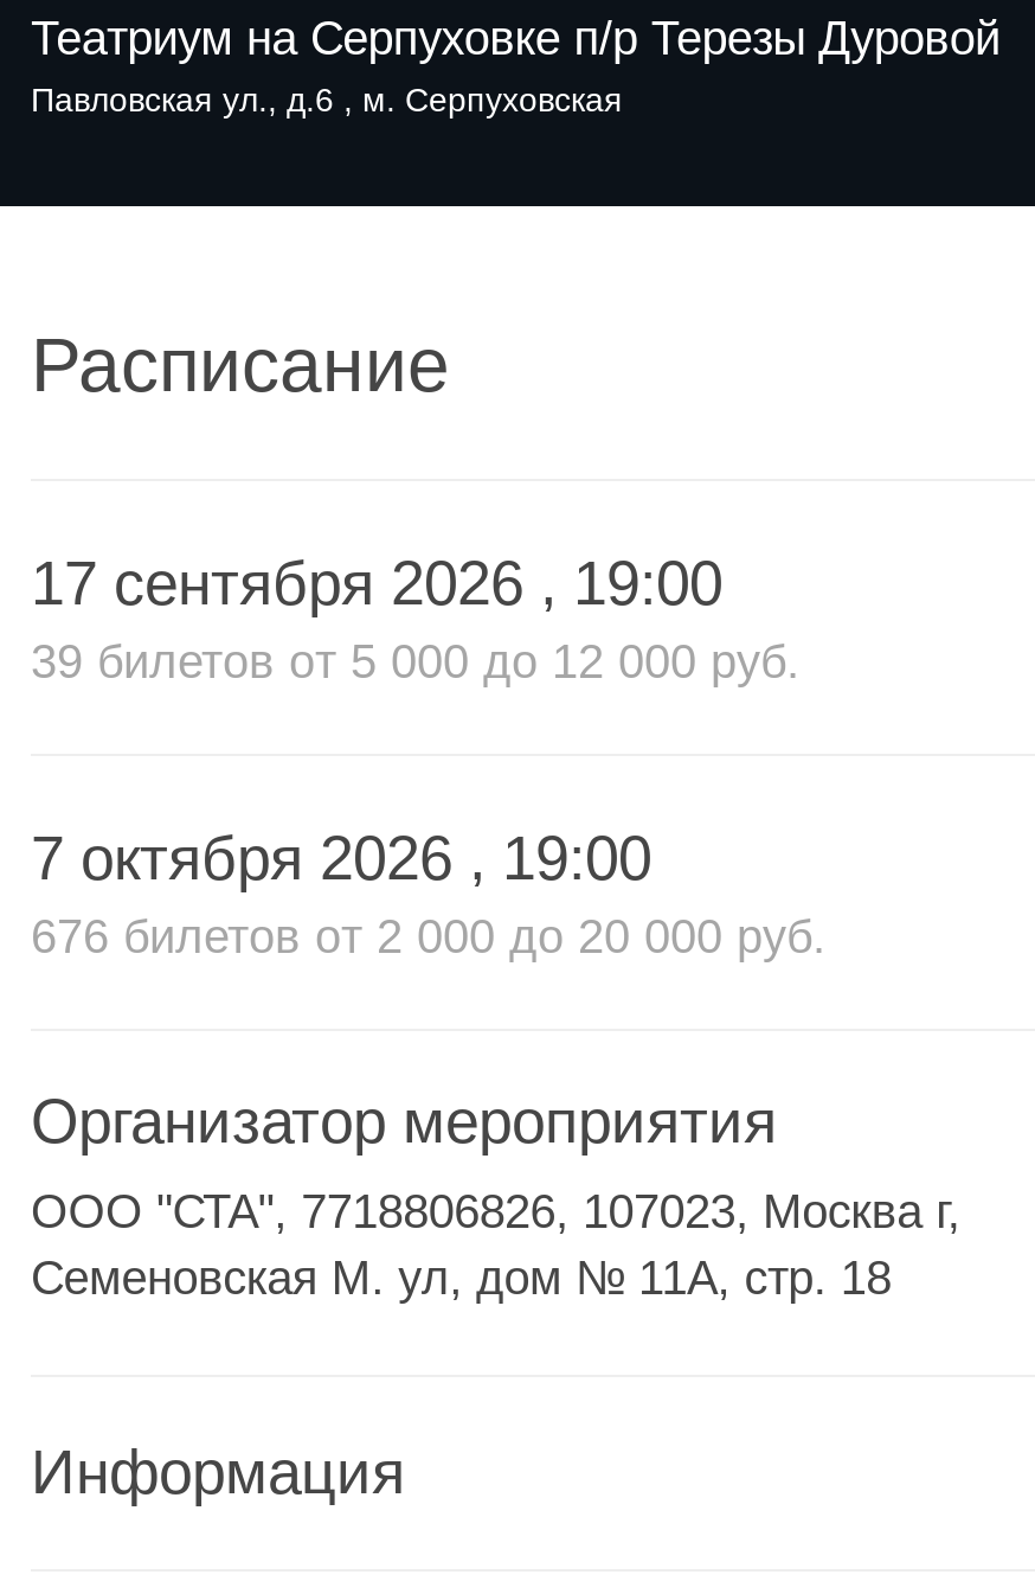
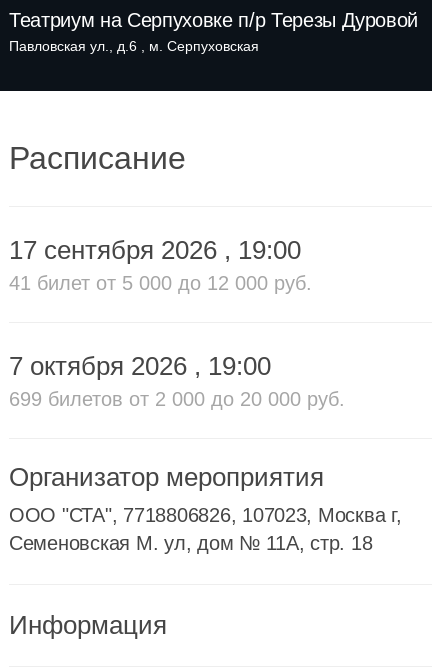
[31,635,801,687] 39 билетов от 5 000 до 12 000 руб. -> [9,272,312,294] 41 билет от 5 000 до 12 000 руб.
[31,910,827,962] 676 билетов от 2 000 до 20 000 руб. -> [9,388,345,410] 699 билетов от 2 000 до 20 000 руб.

